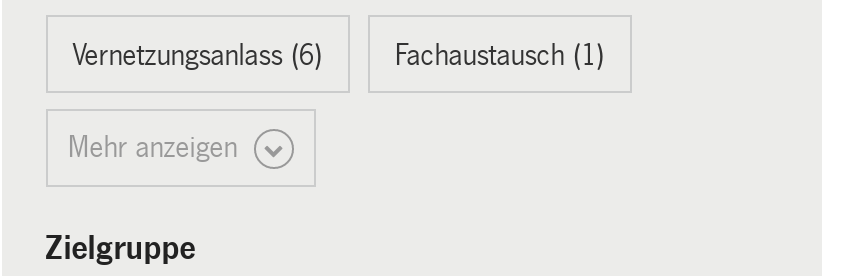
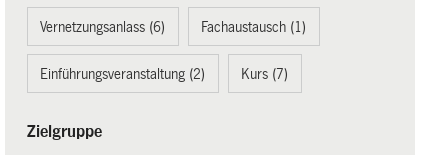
[68,131,246,163] Mehr anzeigen -> [40,65,288,81] Einführungsveranstaltung (2) | Kurs (7)

